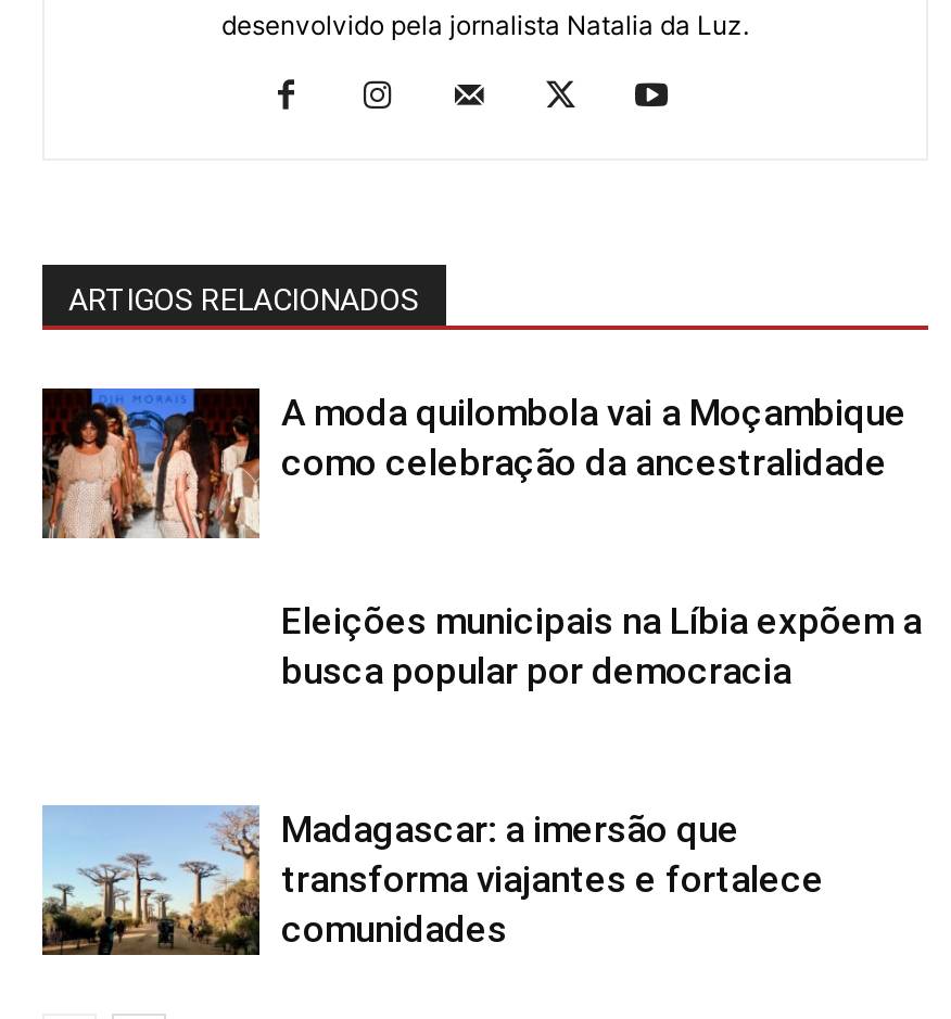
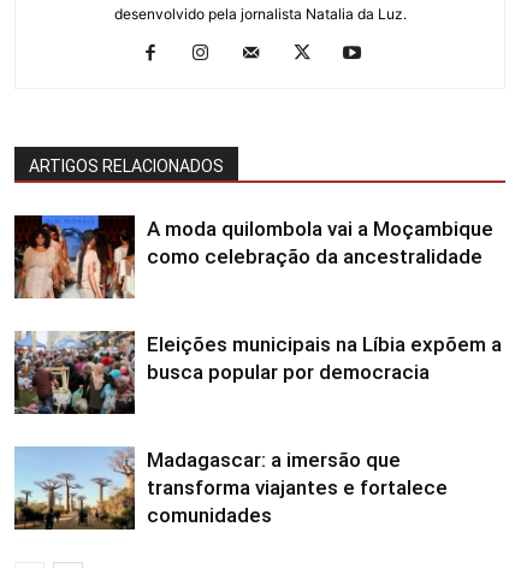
none -> [13,330,136,415] [image]

